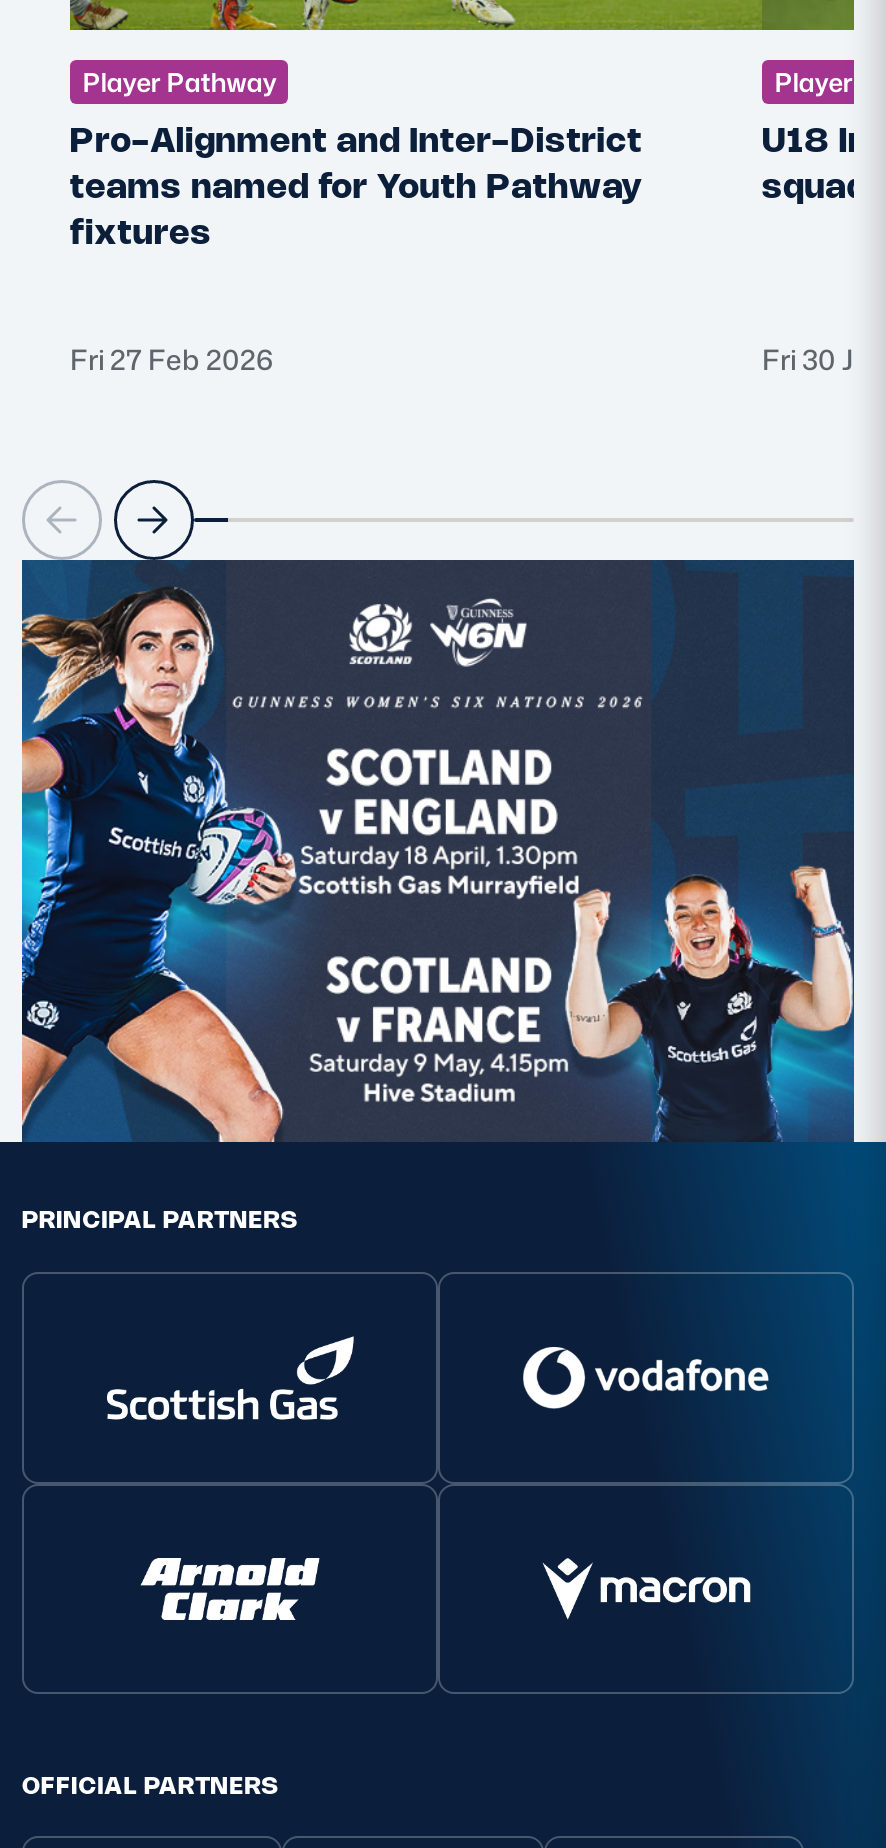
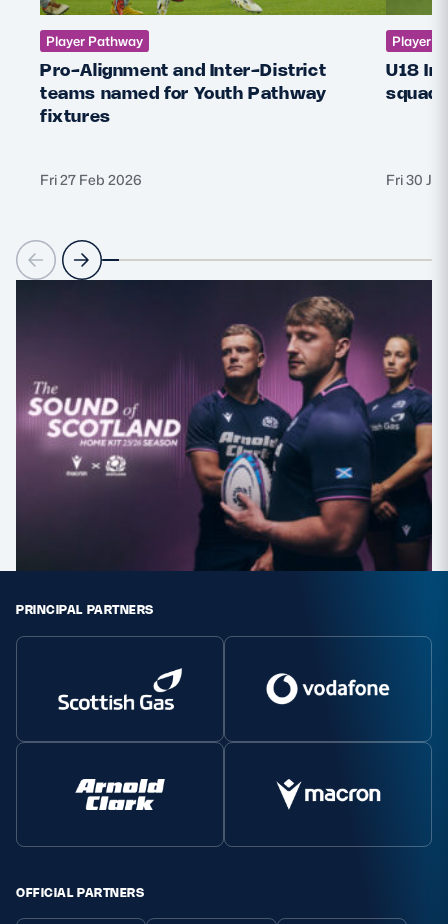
[20,560,856,1144] [image] -> [15,280,433,571] [image]

